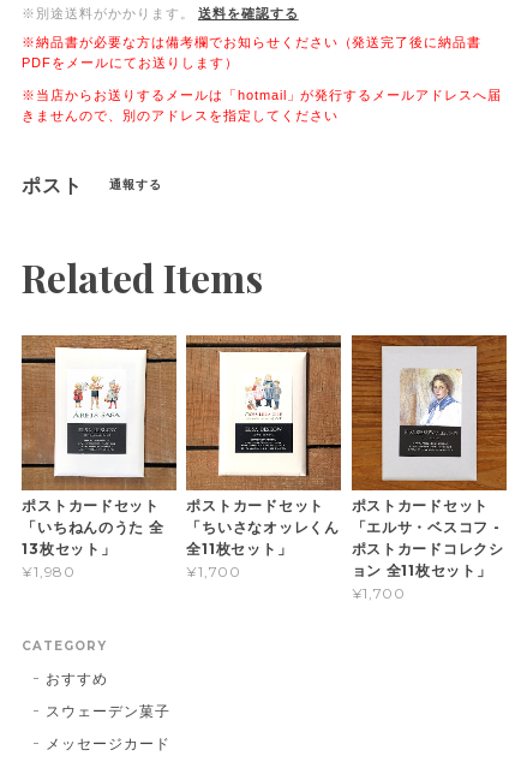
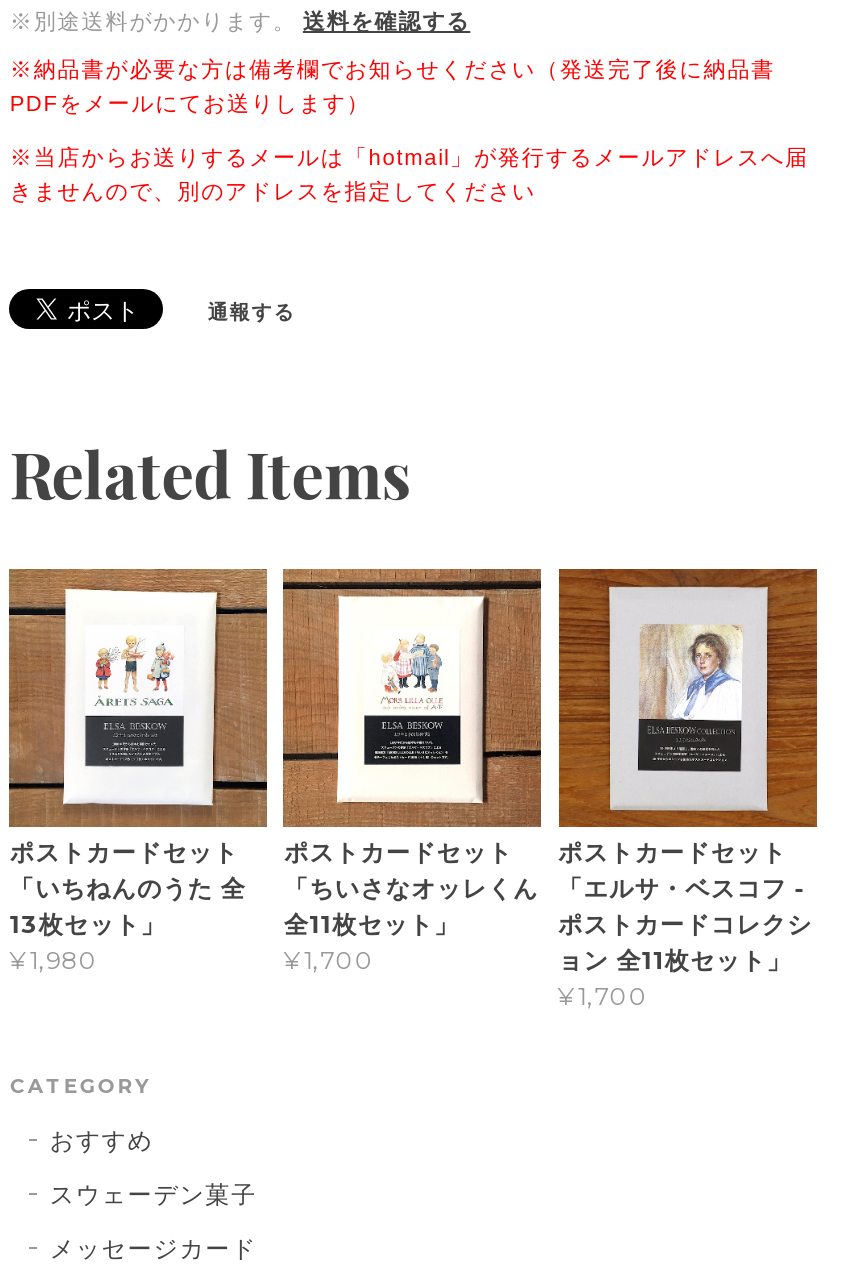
[22,174,83,197] ポスト -> none

